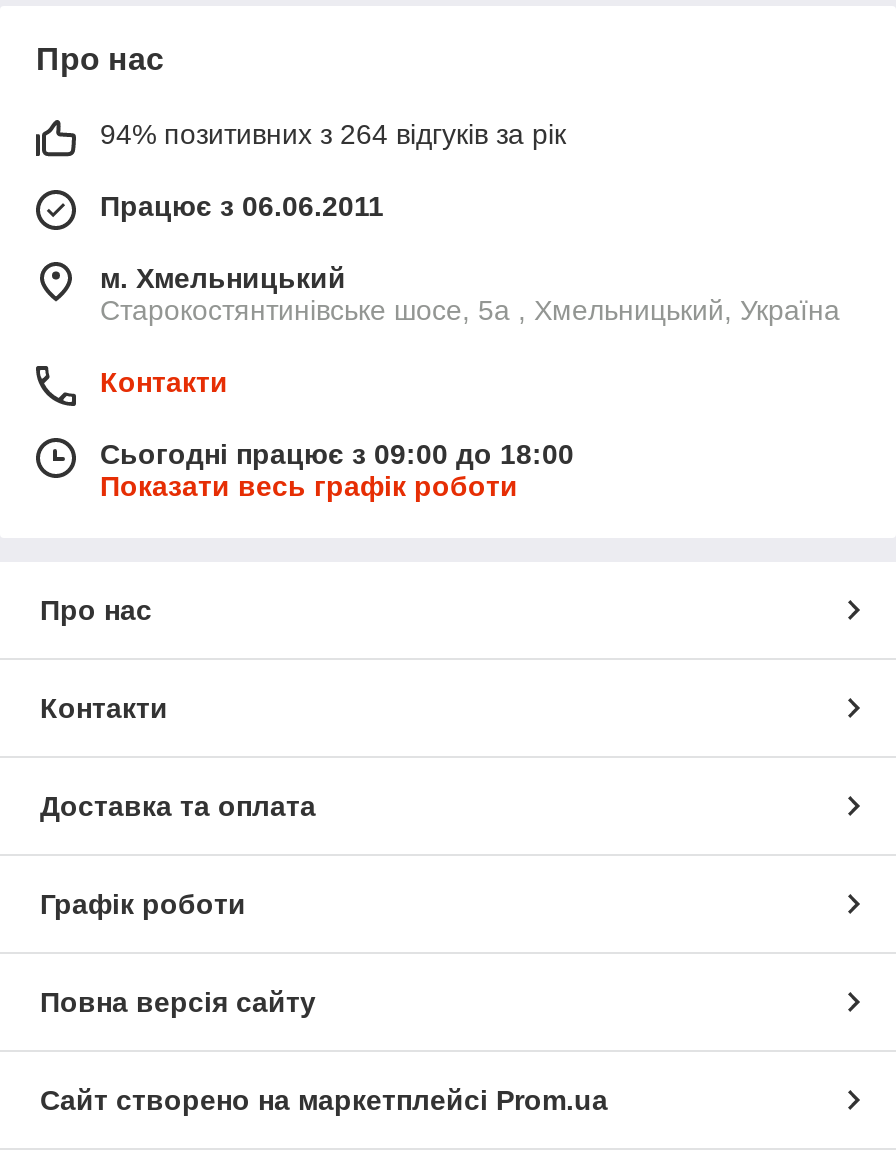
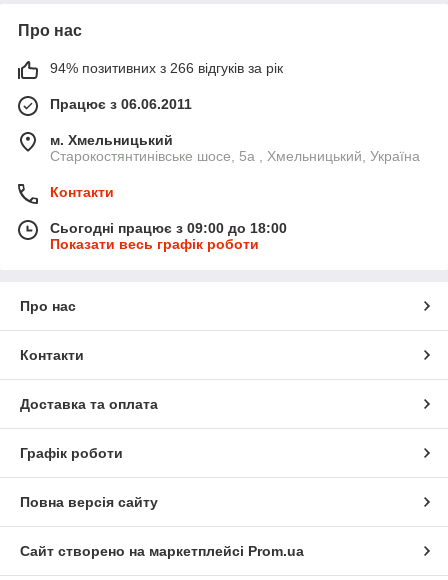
[100,118,566,150] 94% позитивних з 264 відгуків за рік -> [50,60,283,76] 94% позитивних з 266 відгуків за рік

